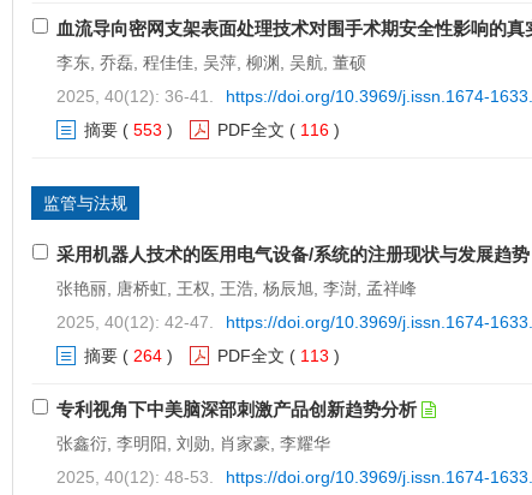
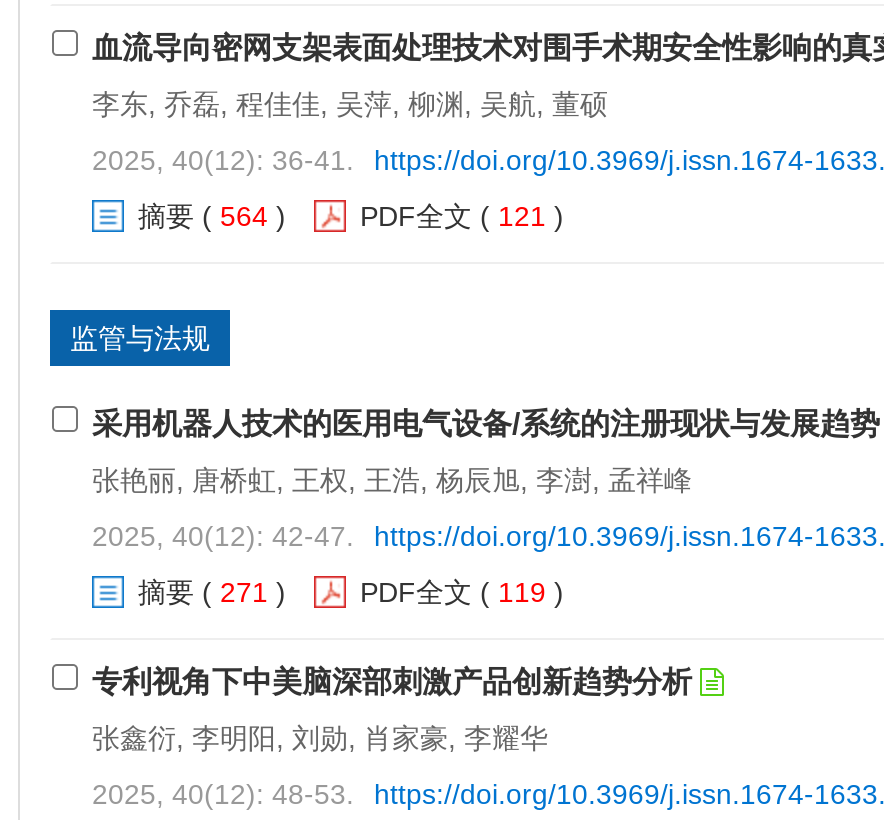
[84,120,178,139] 摘要( 553) -> [138,199,294,231] 摘要( 564)
[217,120,340,139] PDF全文 ( 116) -> [360,199,564,231] PDF全文 ( 121)
[84,346,178,365] 摘要( 264) -> [138,575,294,607] 摘要( 271)
[217,346,340,365] PDF全文 ( 113) -> [360,575,564,607] PDF全文 ( 119)

